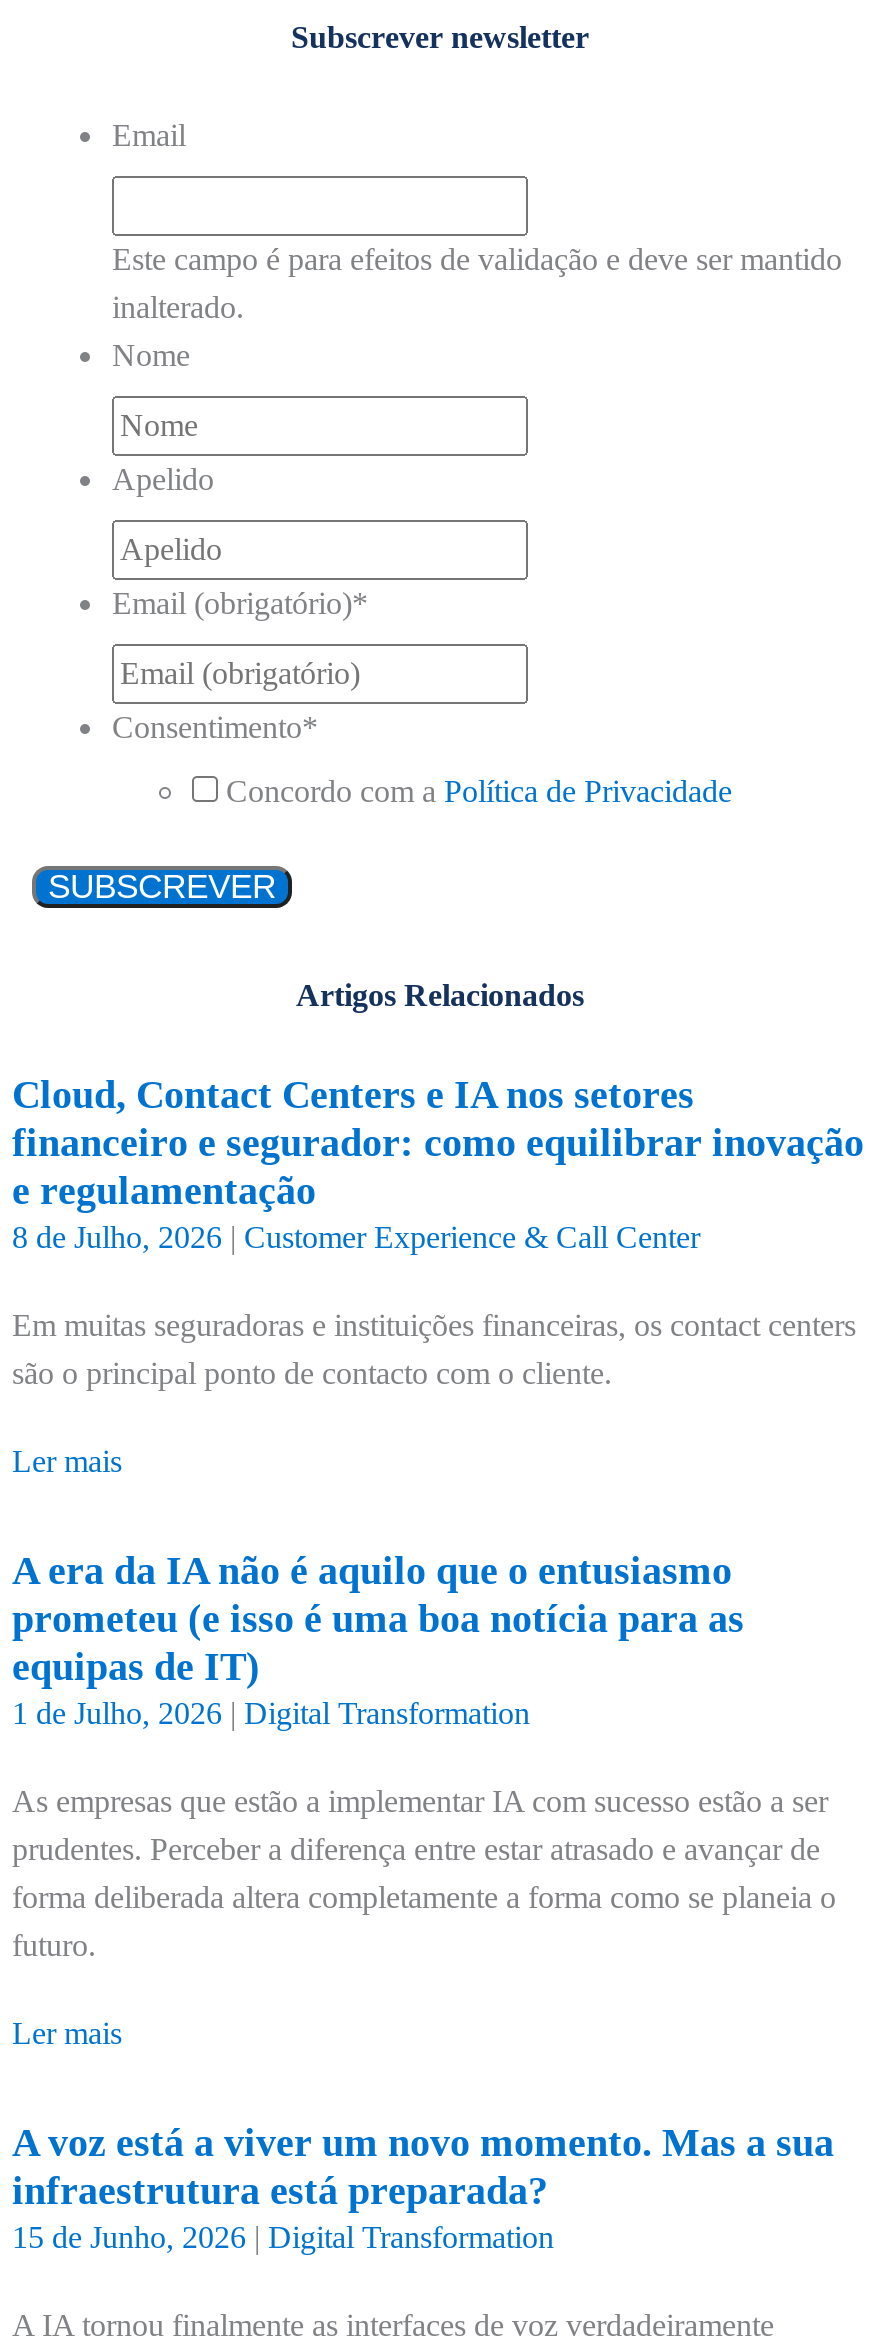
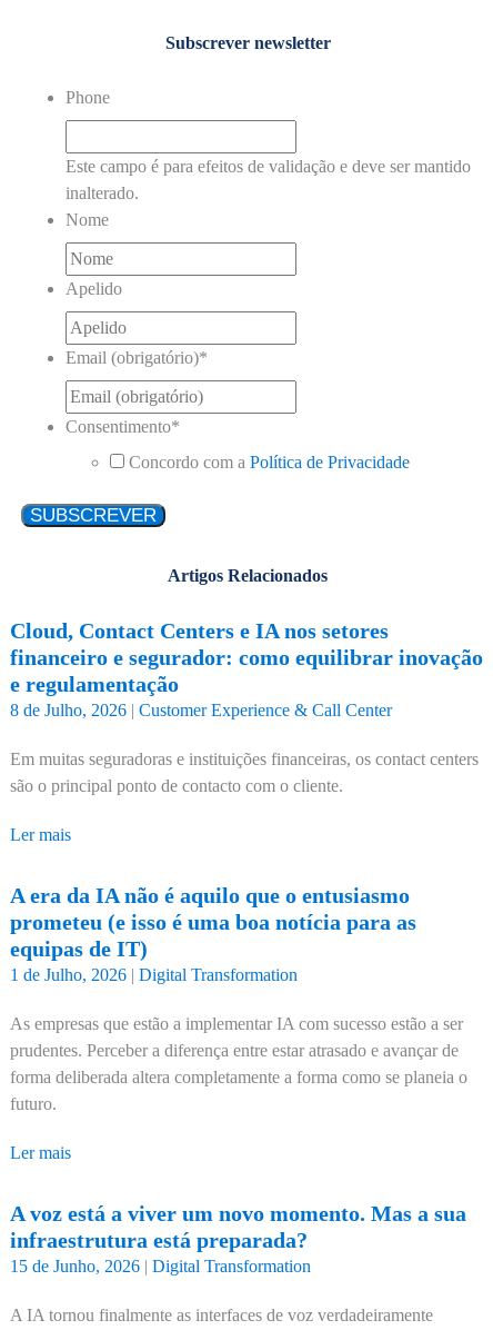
[112,118,186,152] Email -> [66,88,110,107] Phone

